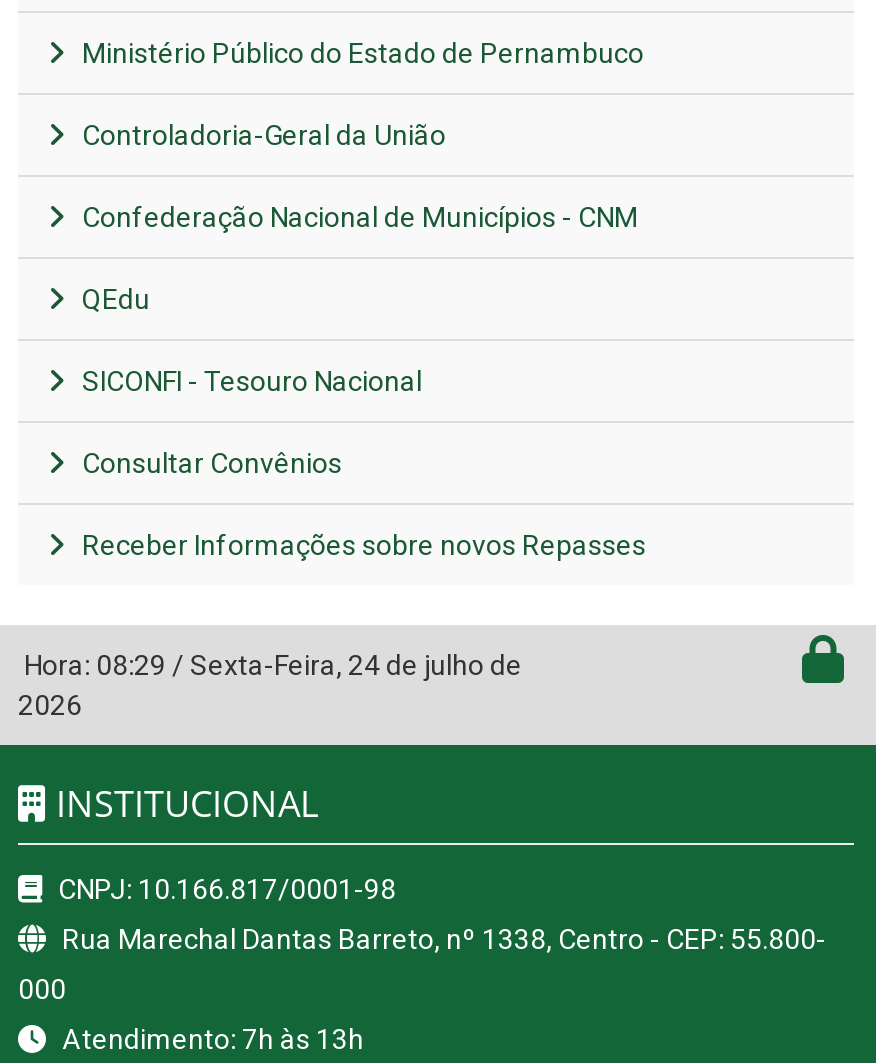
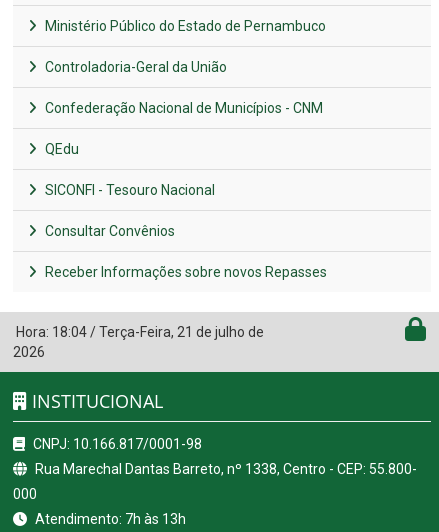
[18,649,522,681] Hora: 08:29 / Sexta-Feira, 24 de julho de -> [13,324,264,340] Hora: 18:04 / Terça-Feira, 21 de julho de

